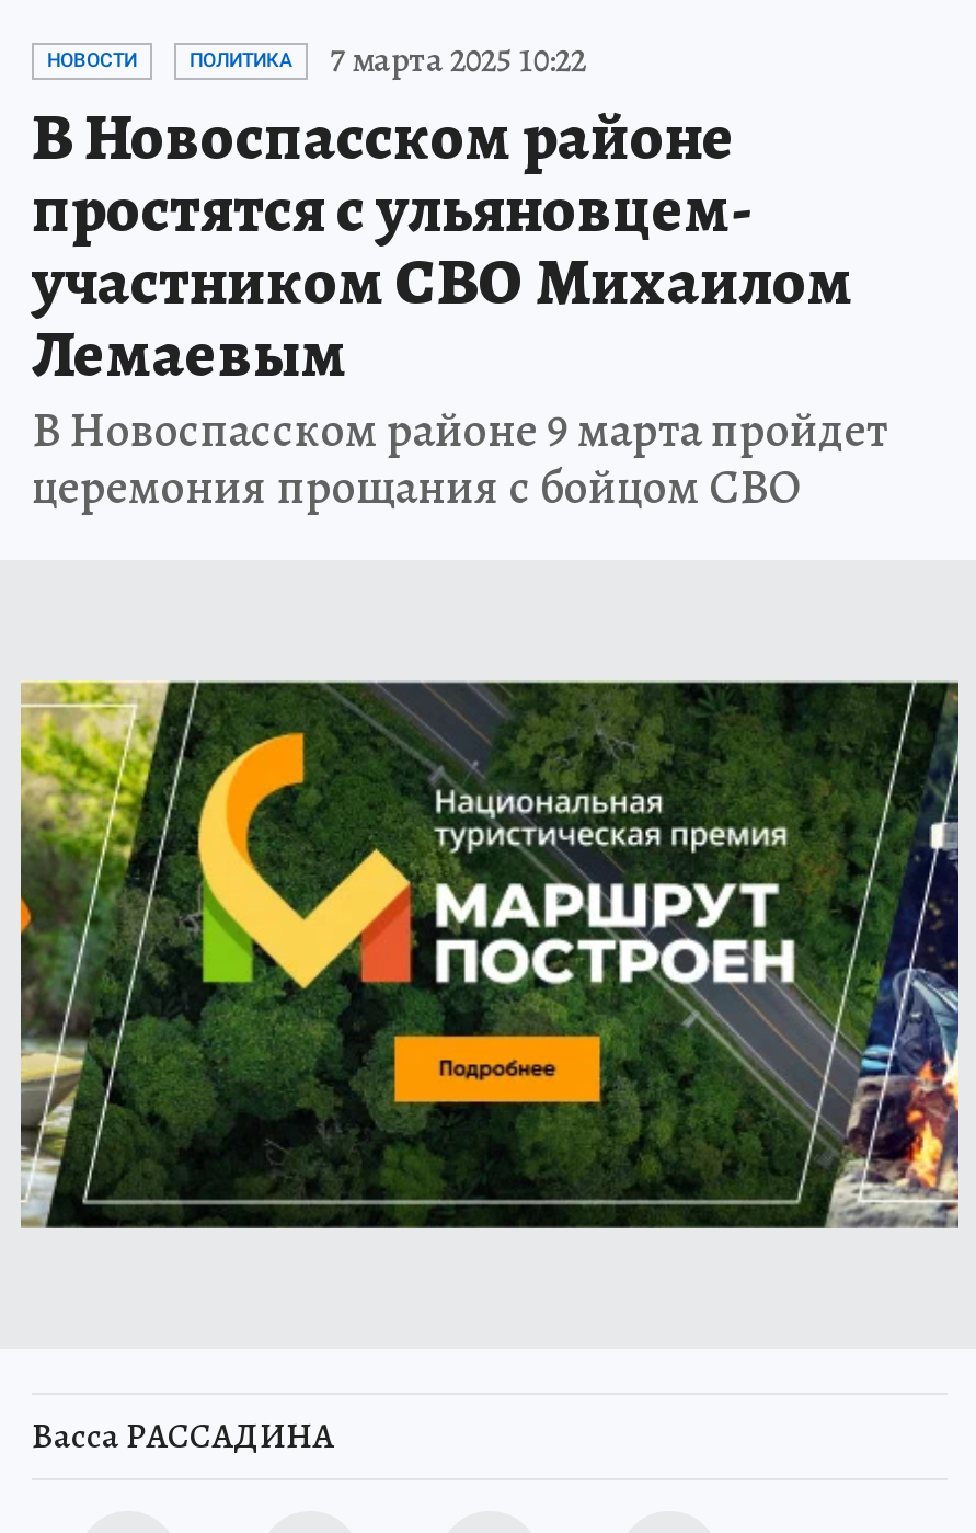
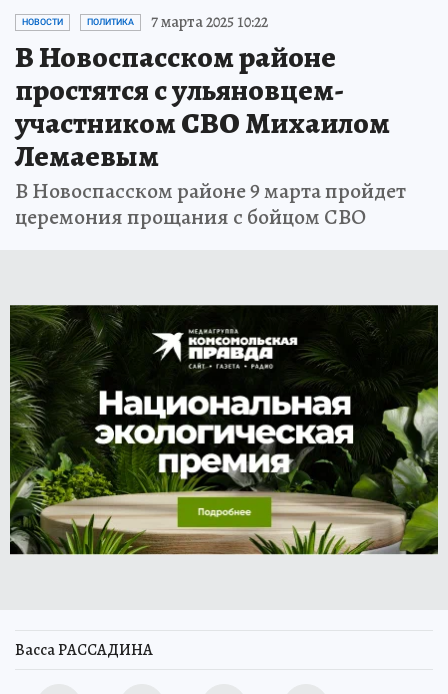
[19,680,961,1231] [image] -> [9,304,439,555] [image]

